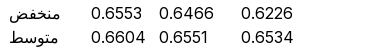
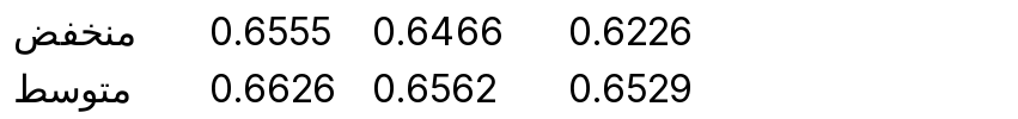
[91,3,142,23] 0.6553 -> [209,6,331,54] 0.6555
[91,27,146,47] 0.6604 -> [209,64,336,111] 0.6626
[159,27,208,47] 0.6551 -> [372,64,496,111] 0.6562
[241,27,294,47] 0.6534 -> [568,64,693,111] 0.6529

